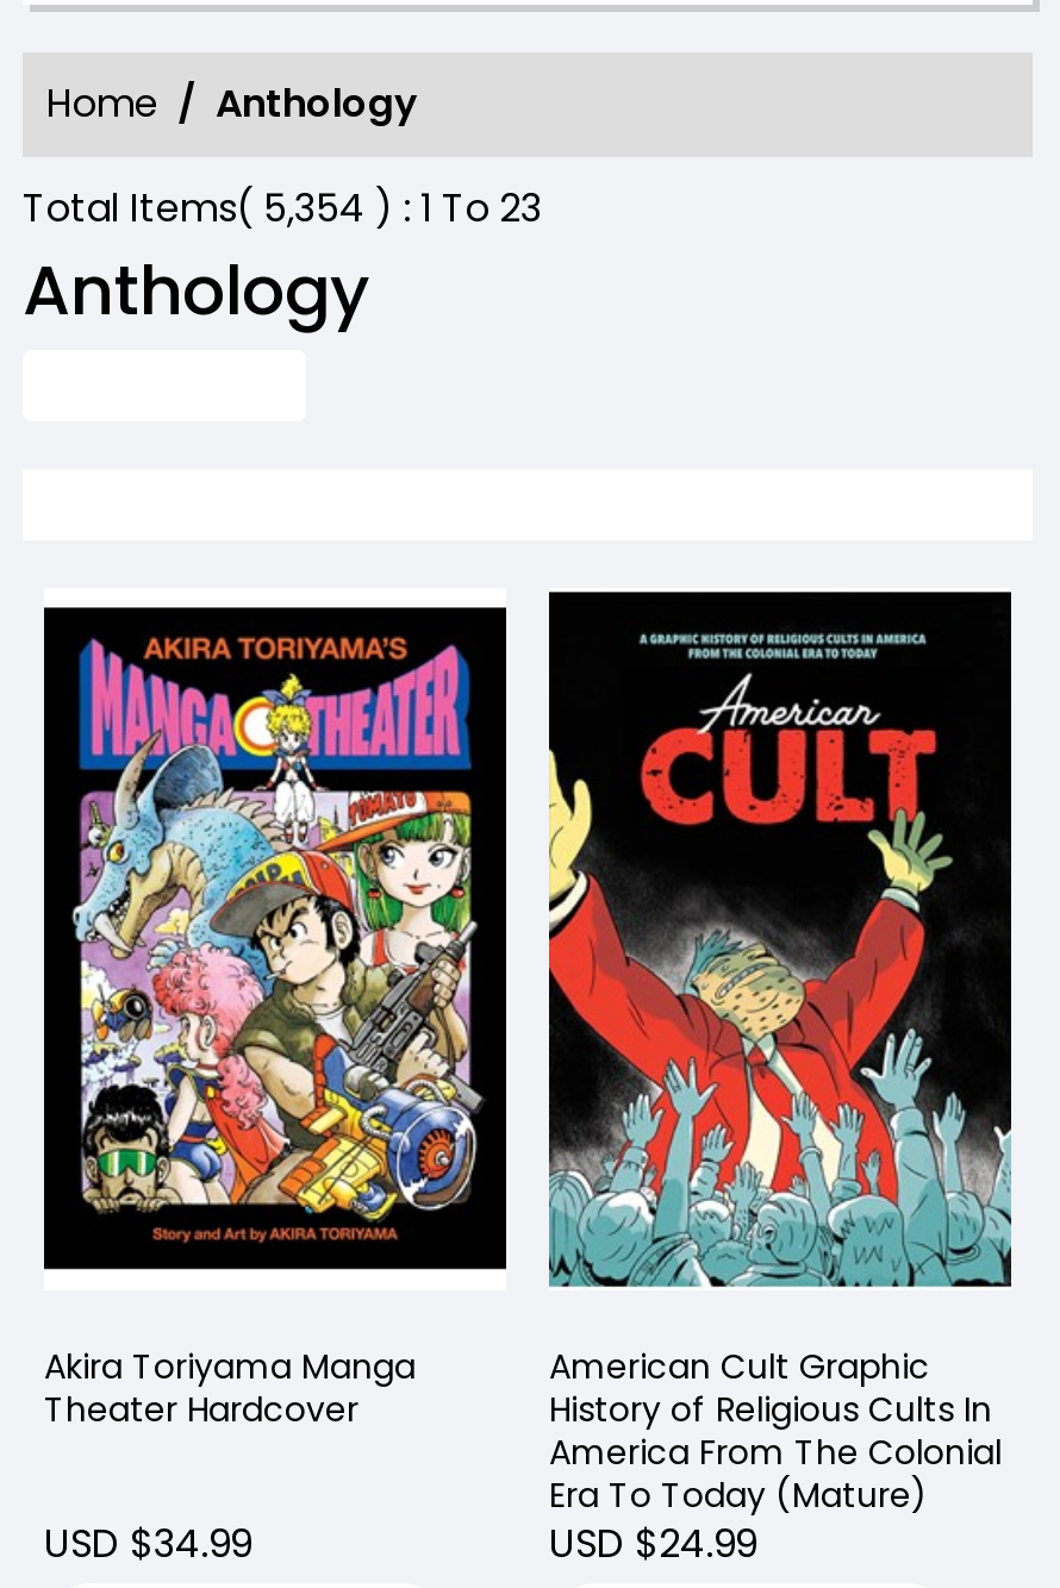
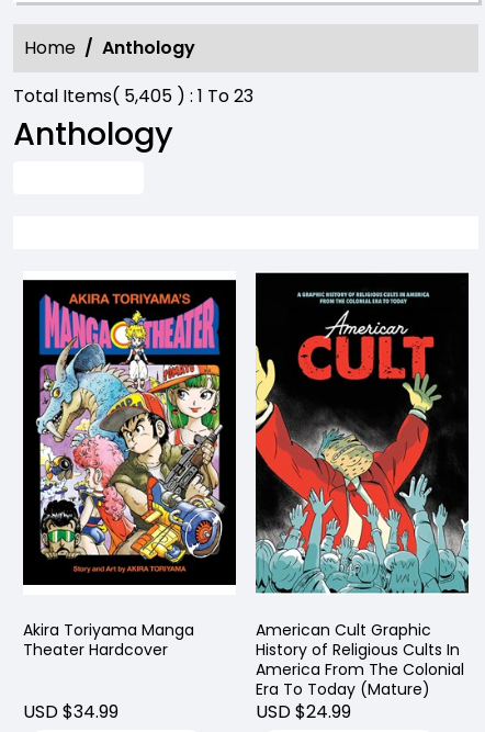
[23,180,542,235] Total Items(5,354) : 1 To 23 -> [13,83,253,108] Total Items(5,405) : 1 To 23

